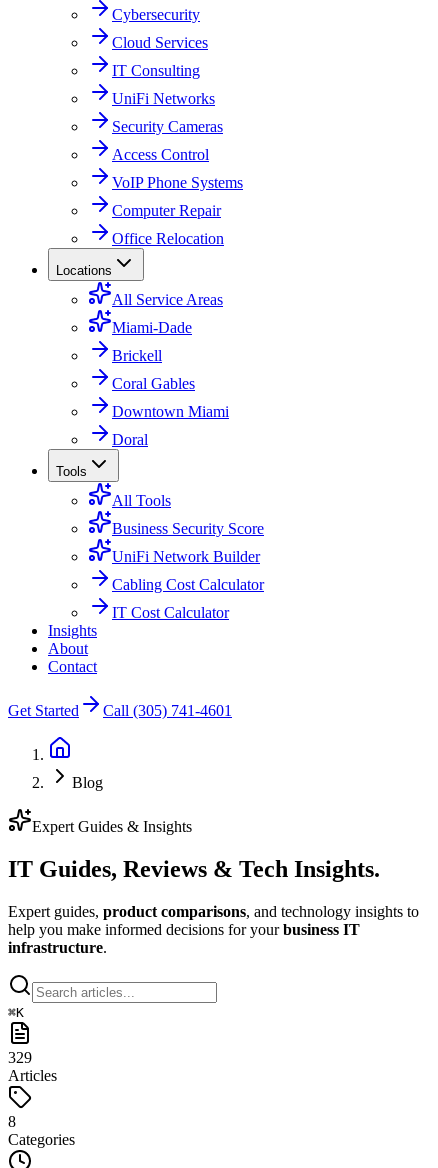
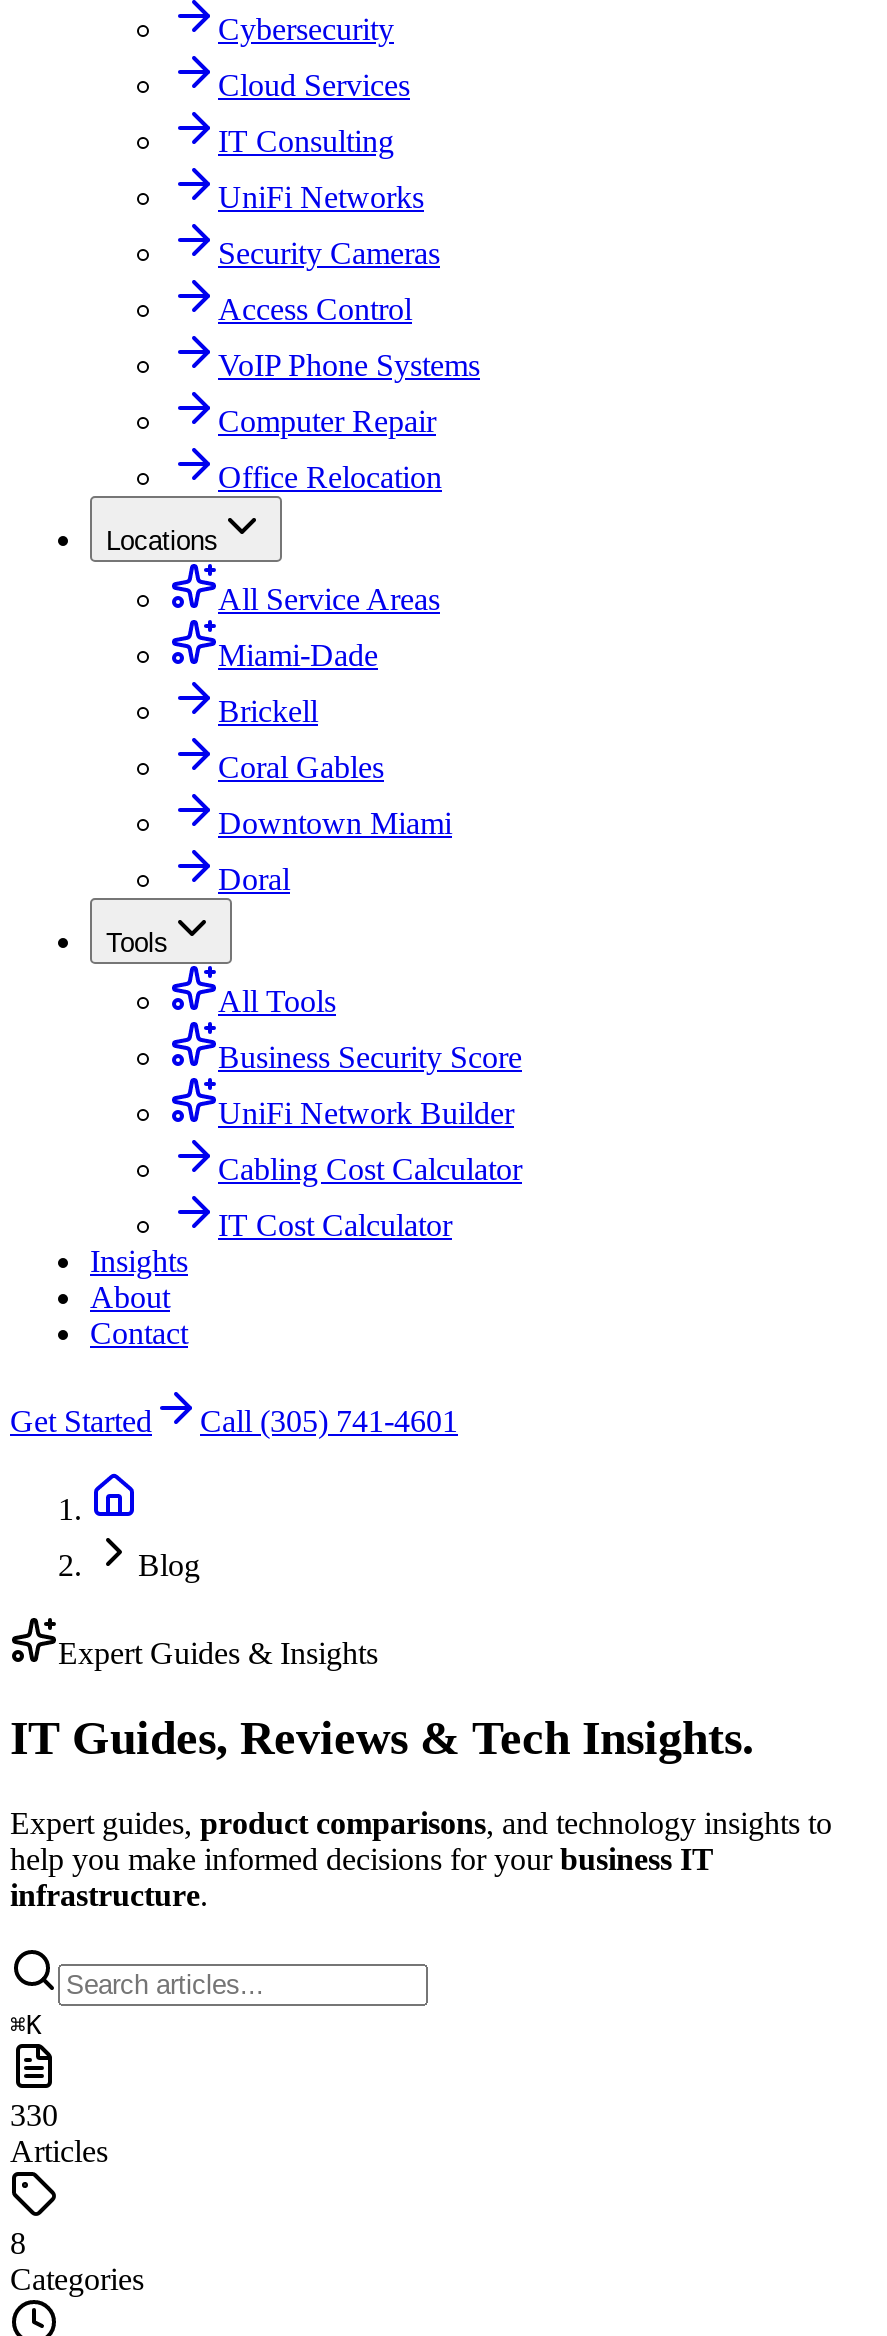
[8,1049,32,1066] 329 -> [10,2098,58,2132] 330

